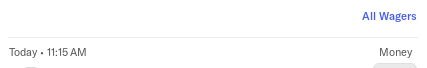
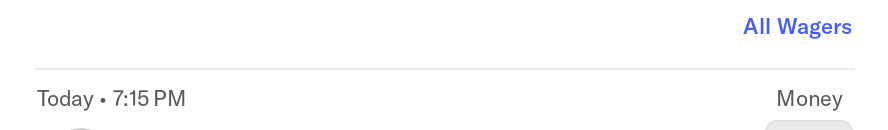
[9,45,87,59] Today • 11:15 AM -> [37,84,187,112] Today • 7:15 PM

